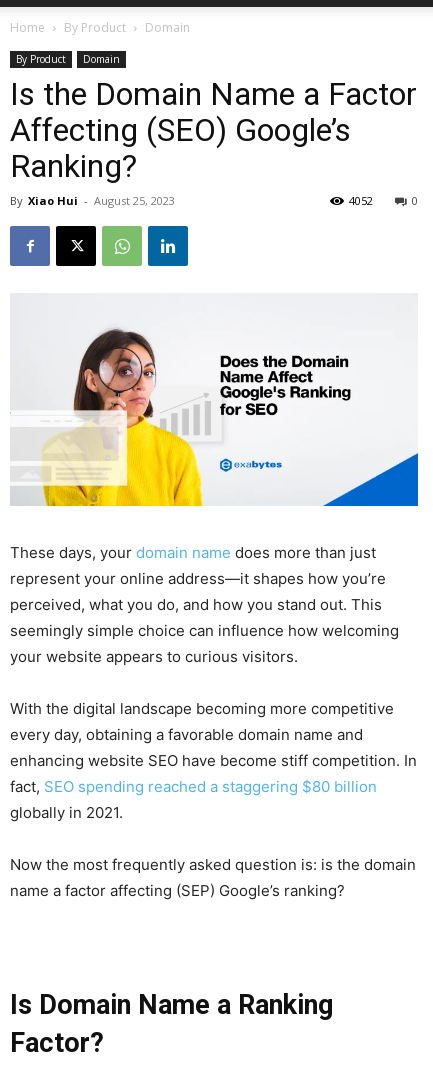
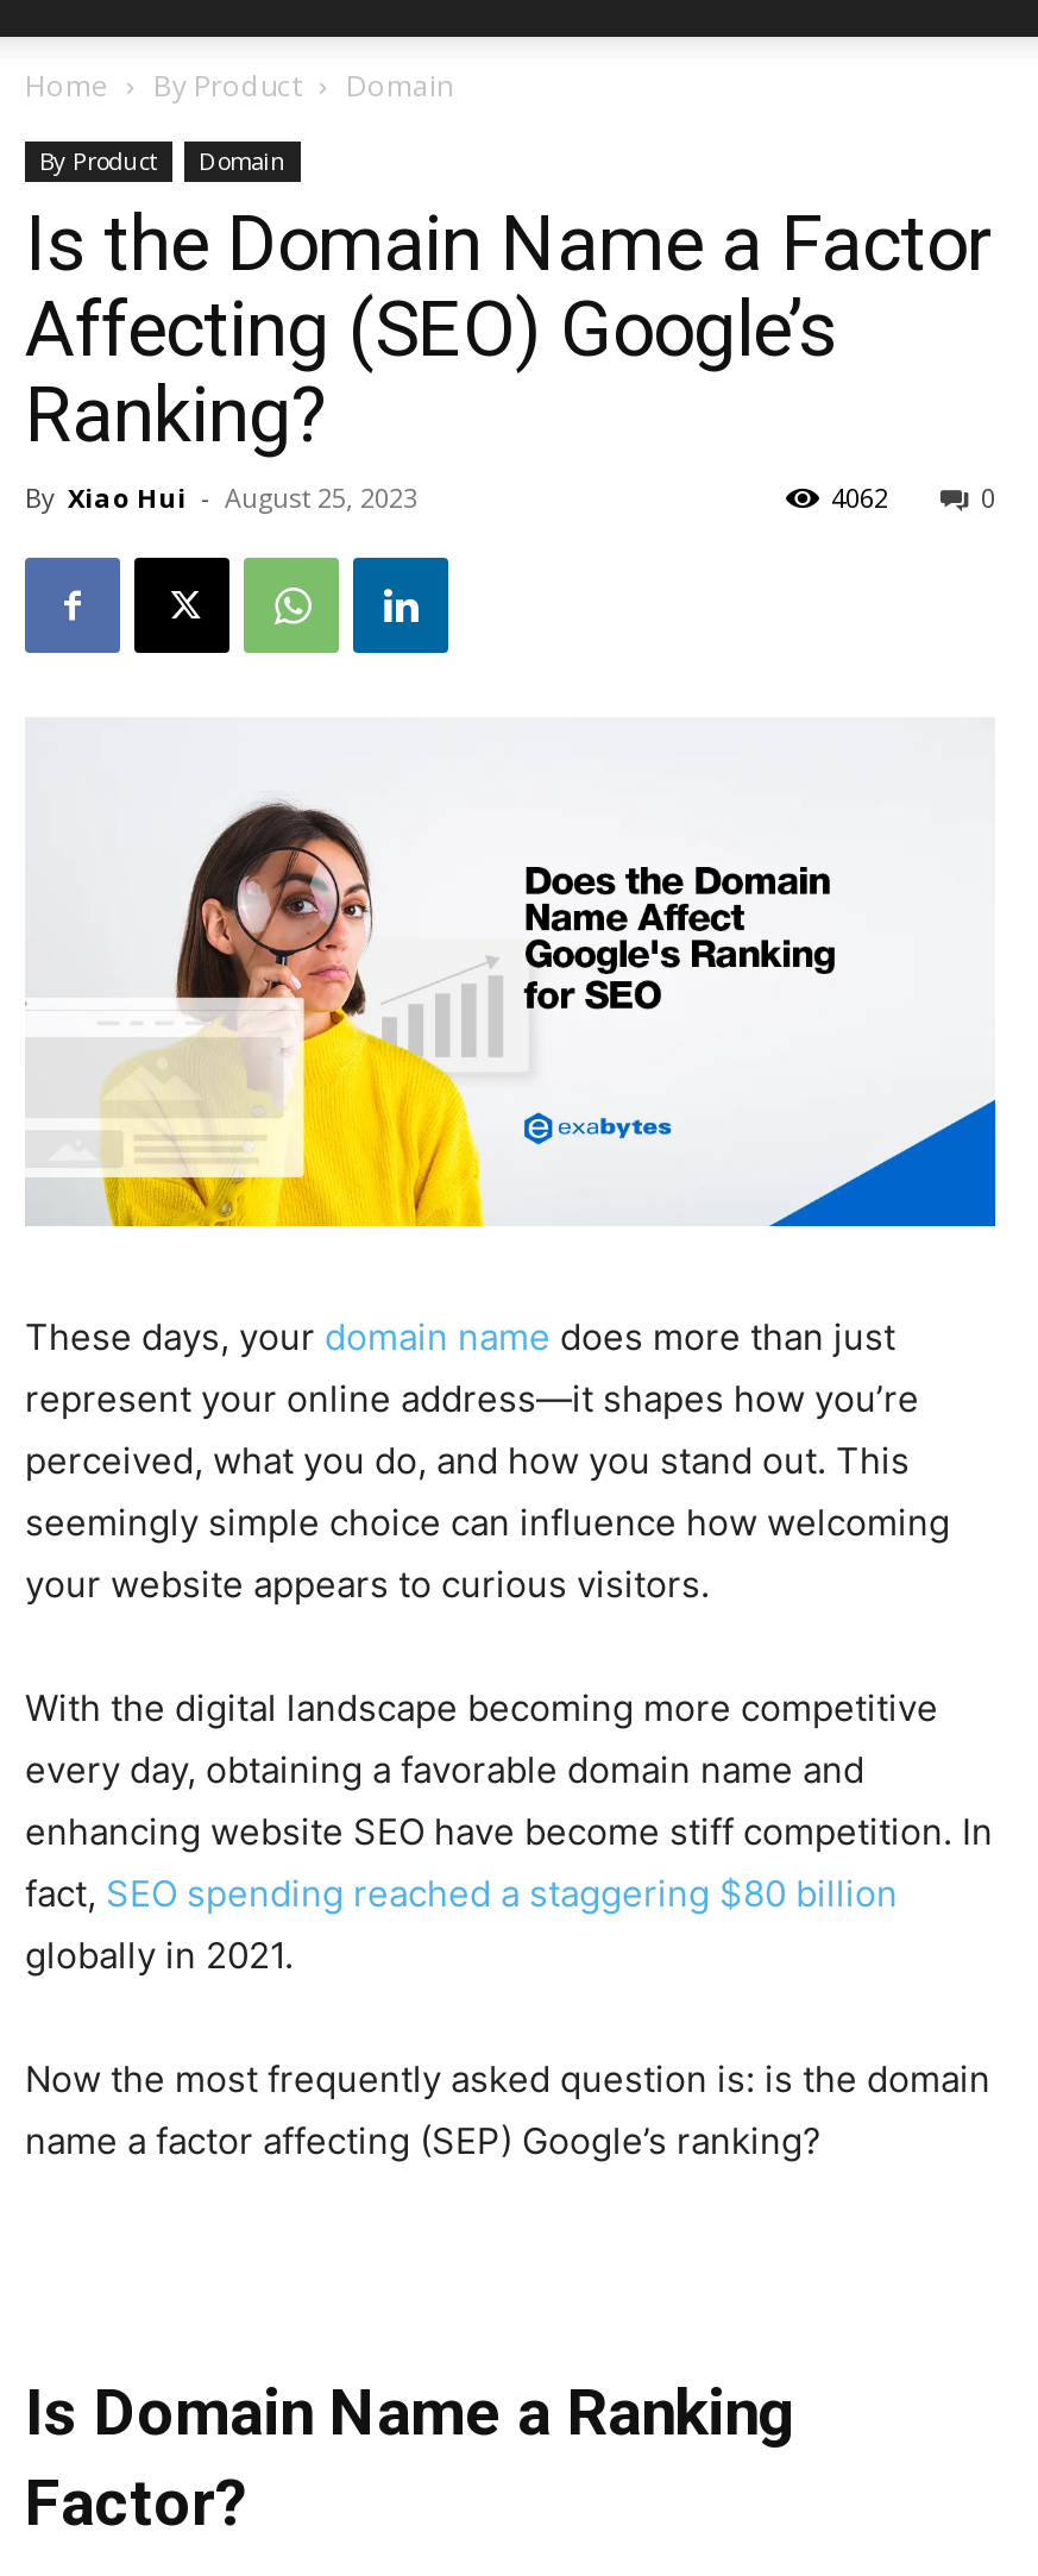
[349,193,373,208] 4052 -> [831,479,888,515] 4062

